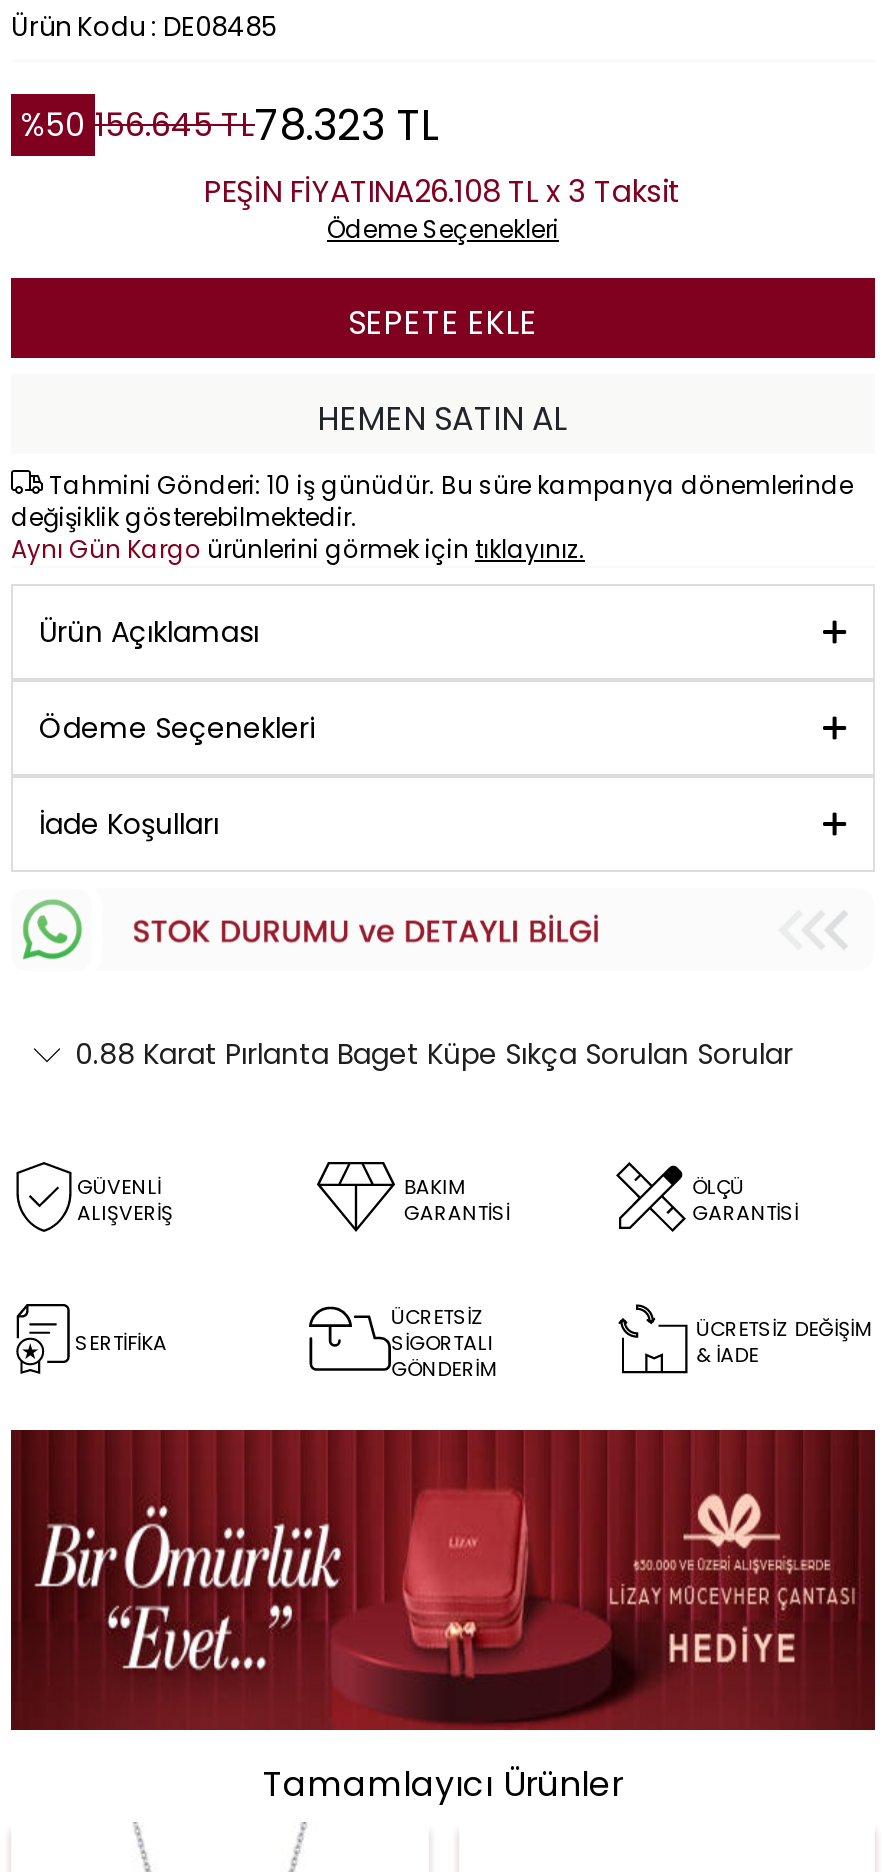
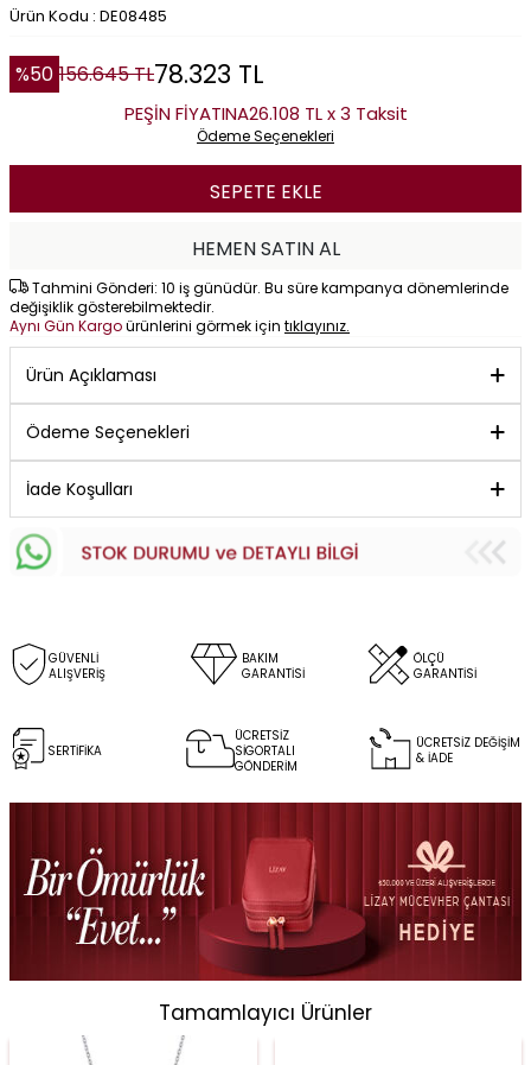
[75,1033,793,1073] 0.88 Karat Pırlanta Baget Küpe Sıkça Sorulan Sorular -> none

